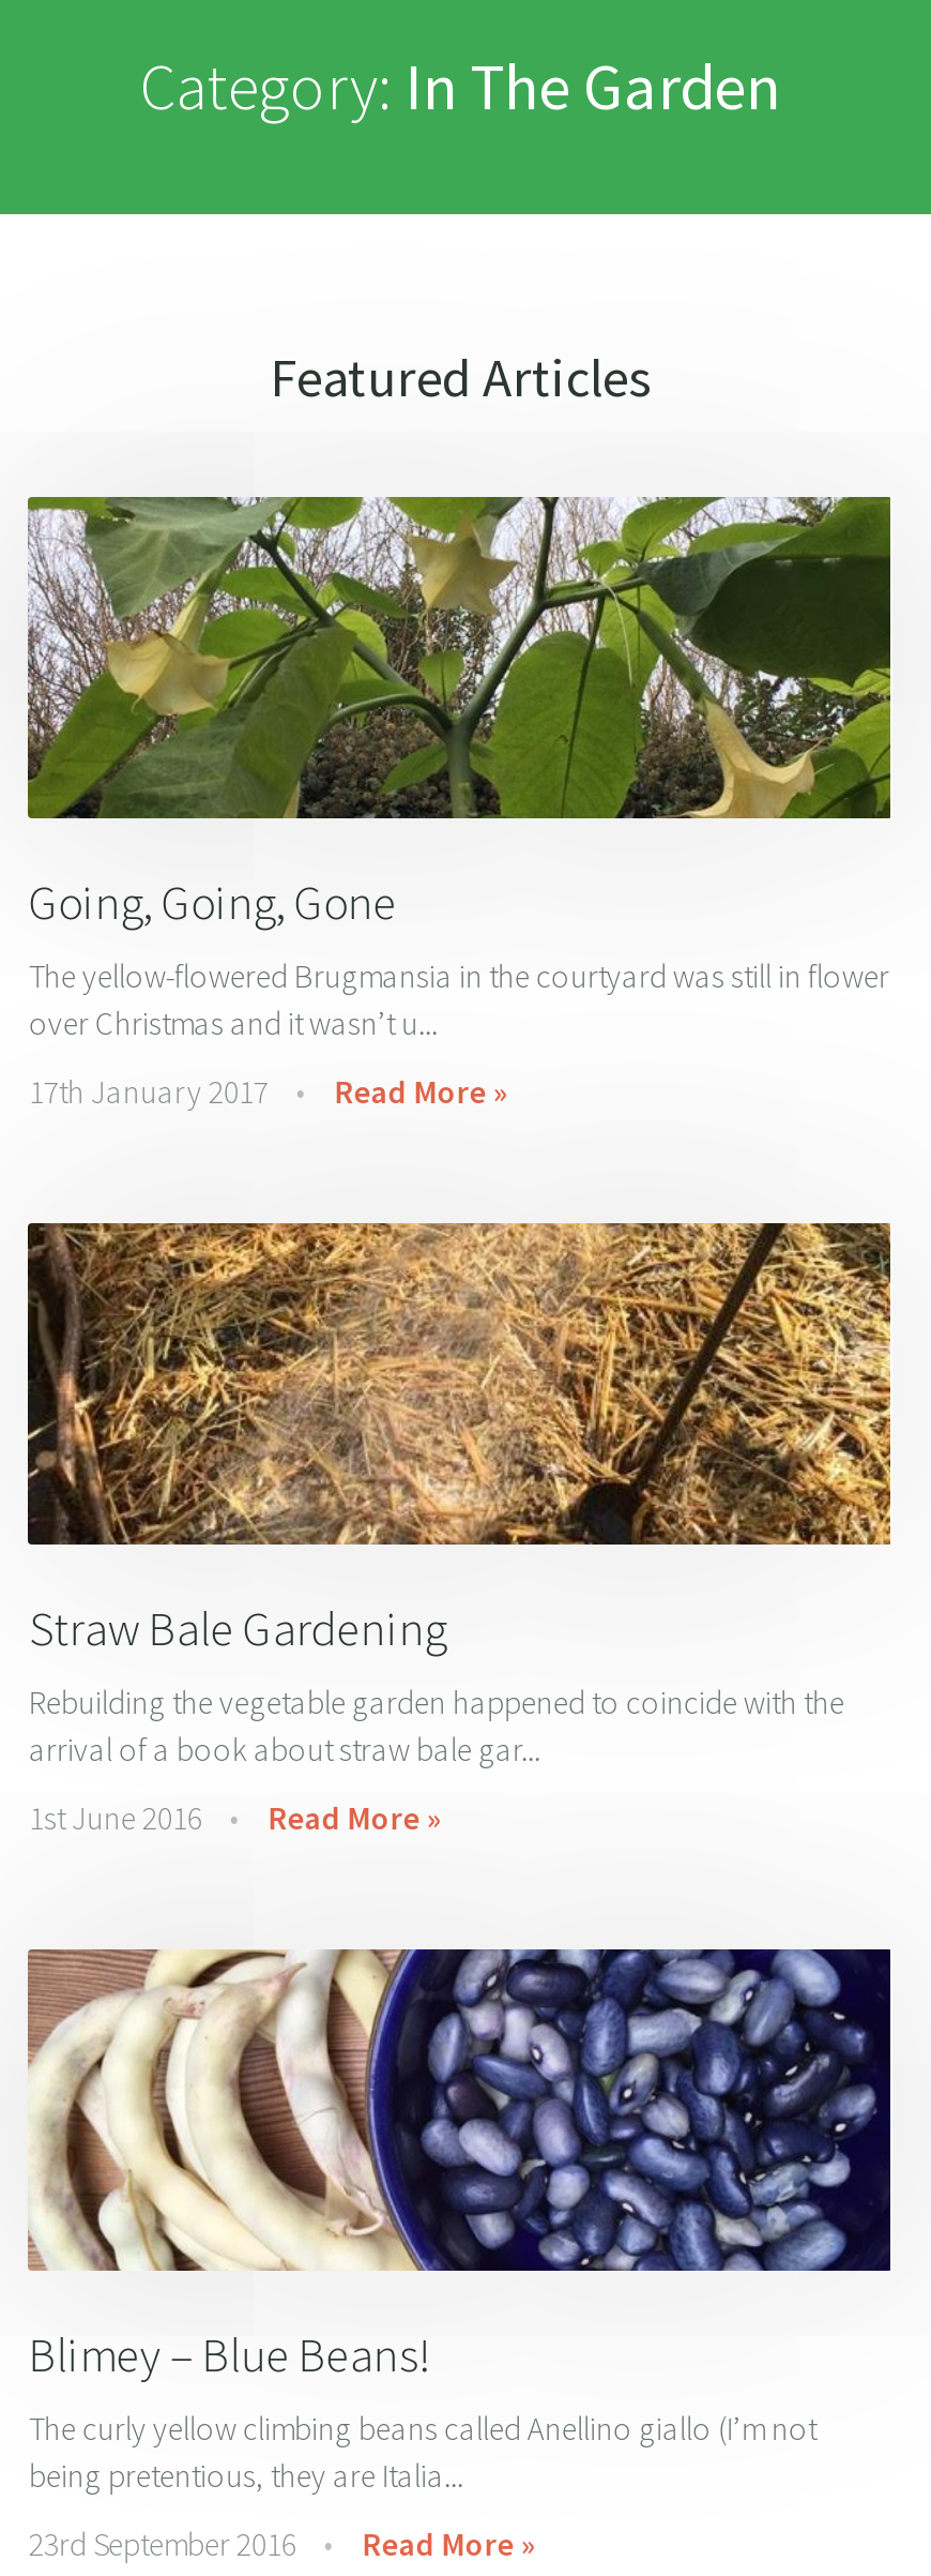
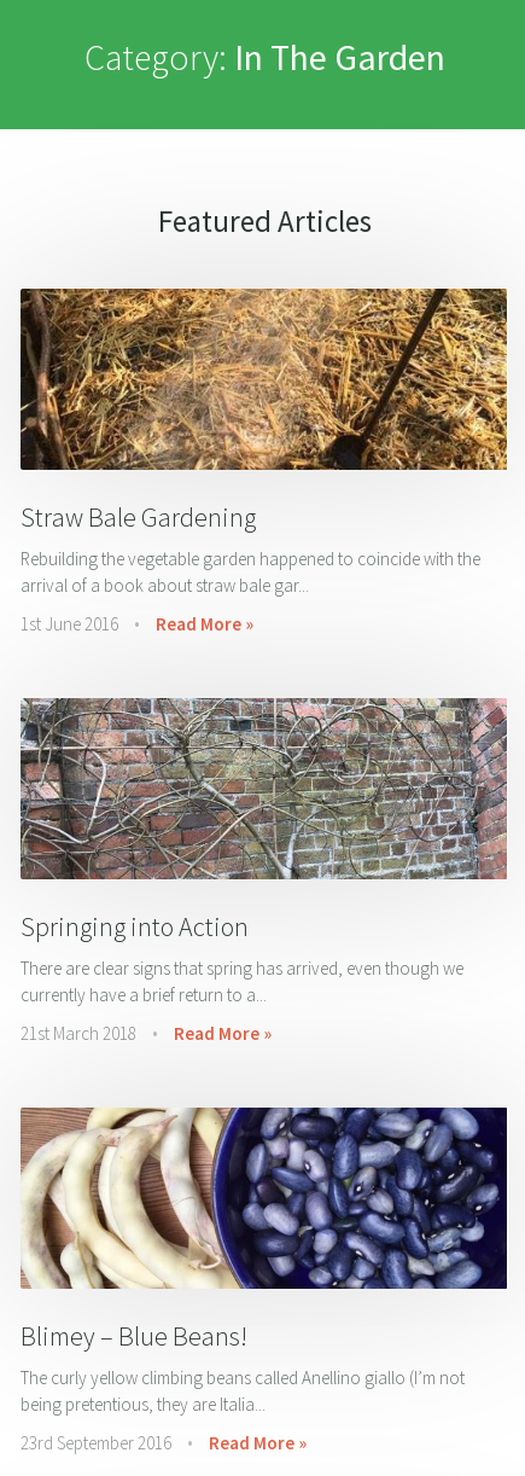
[26,495,892,1112] [image] | Going, Going, Gone | The yellow-flowered Brugmansia in the courtyard was still in flower | over Christmas and it wasn’t u... | 17th January 2017 • Read More » -> none
moved [24,1217,897,1838] -> [18,285,511,635]: [image] | Straw Bale Gardening | Rebuilding the vegetable garden happened to coincide with the | arrival of a book about straw bale gar... | 1st June 2016 • Read More »
none -> [19,697,507,1045] [image] | Springing into Action | There are clear signs that spring has arrived, even though we | currently have a brief return to a... | 21st March 2018 • Read More »

